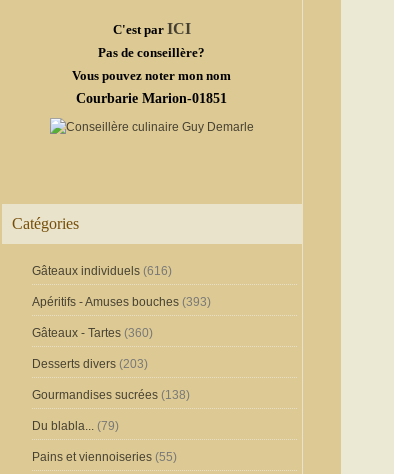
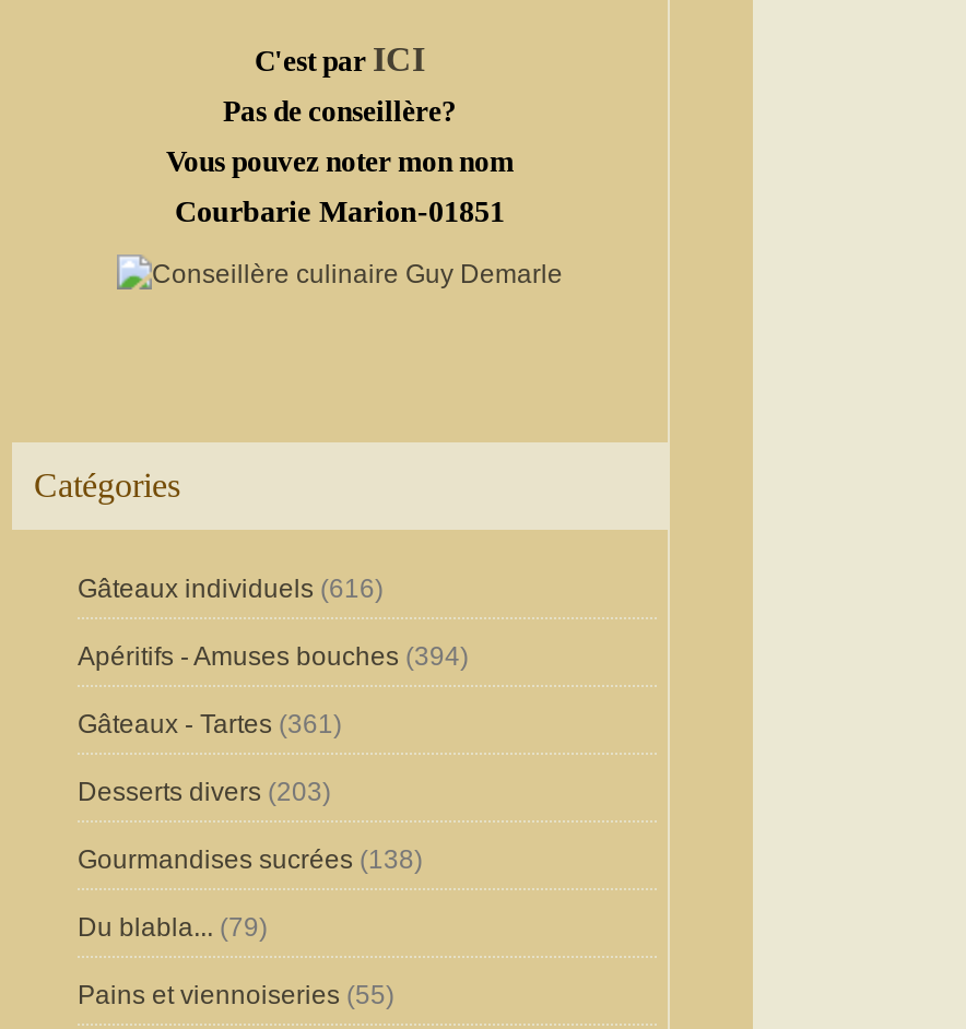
[32,295,211,309] Apéritifs - Amuses bouches (393) -> [78,641,469,672] Apéritifs - Amuses bouches (394)
[32,326,153,340] Gâteaux - Tartes (360) -> [78,709,342,740] Gâteaux - Tartes (361)

